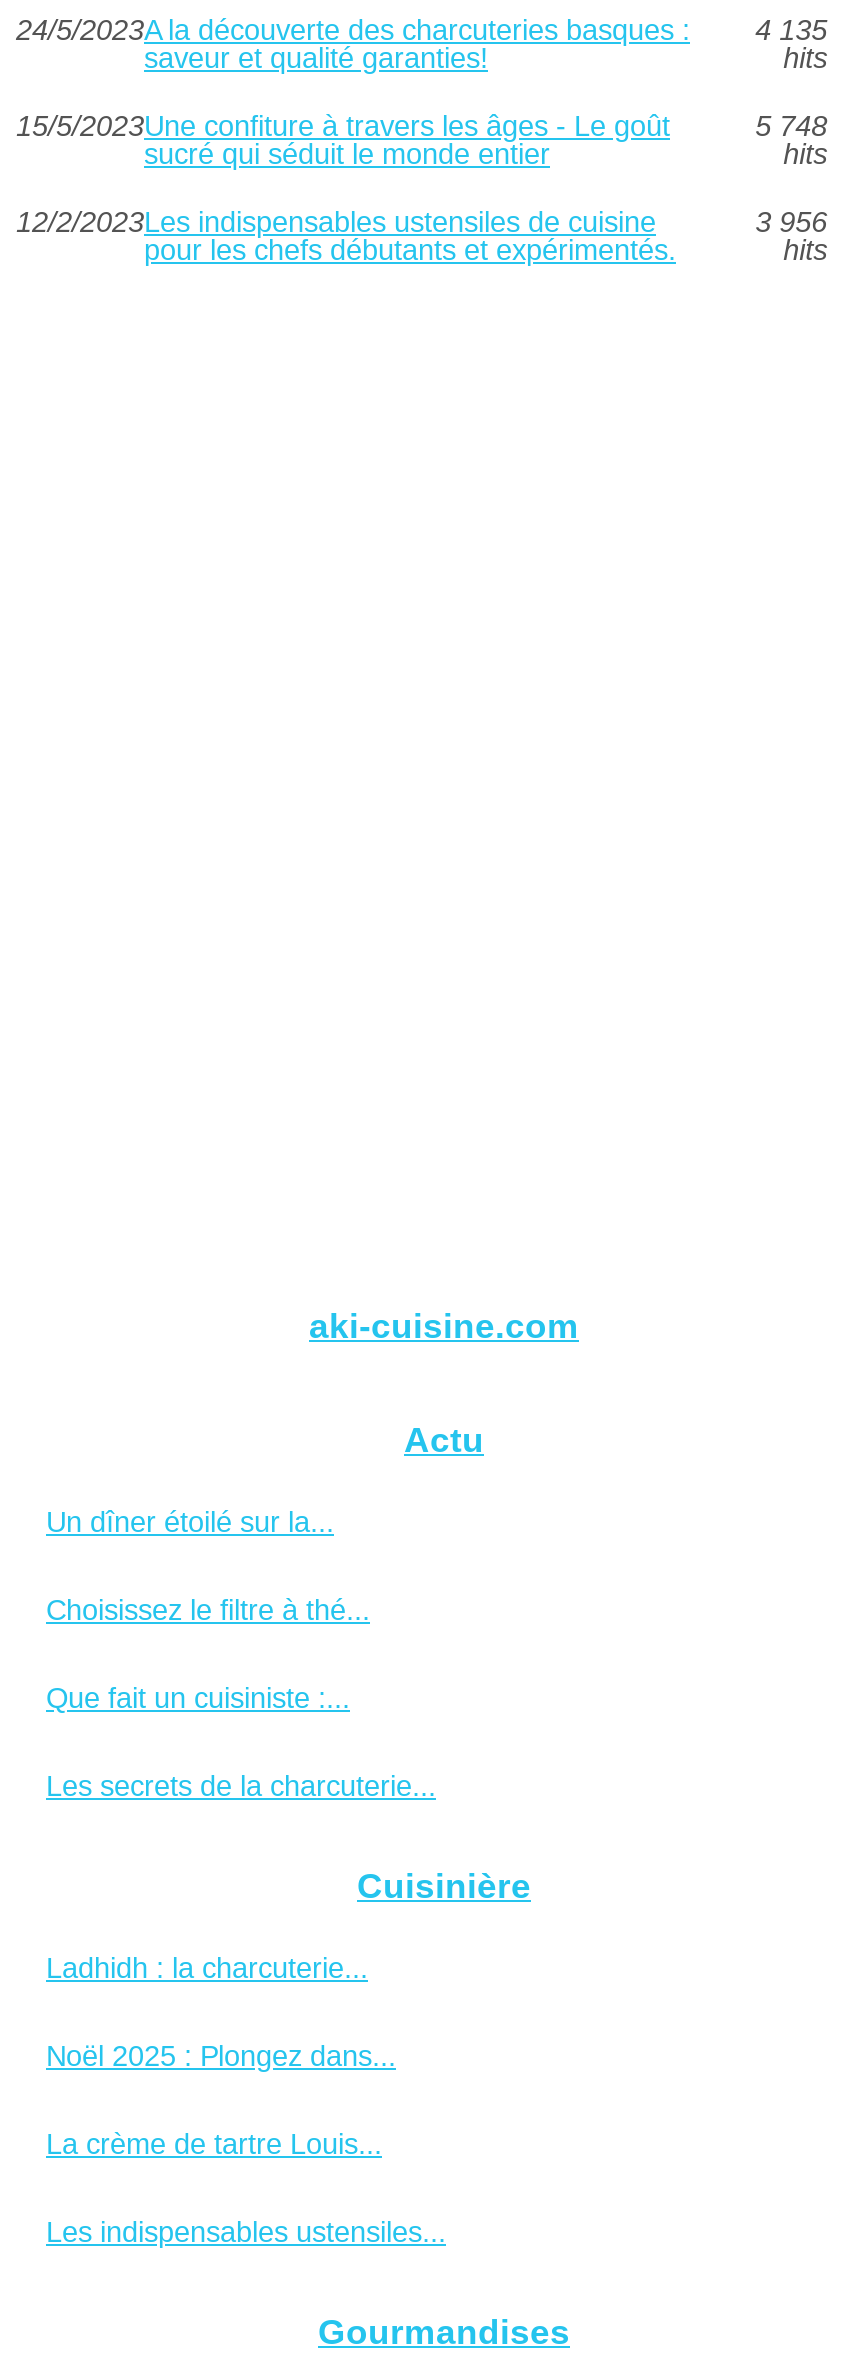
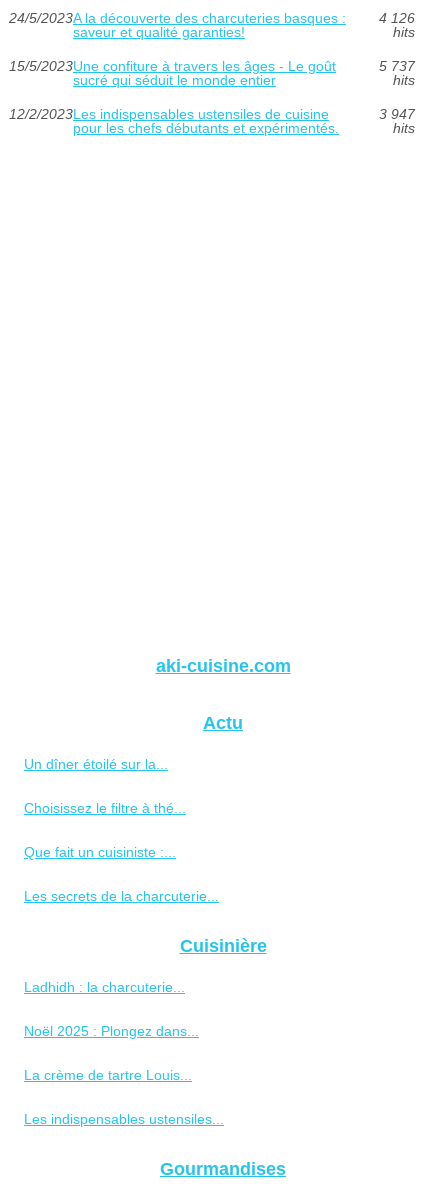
[755,15,827,47] 4 135 -> [379,10,415,26] 4 126
[755,111,827,143] 5 748 -> [379,58,415,74] 5 737
[755,207,827,239] 3 956 -> [379,106,415,122] 3 947

